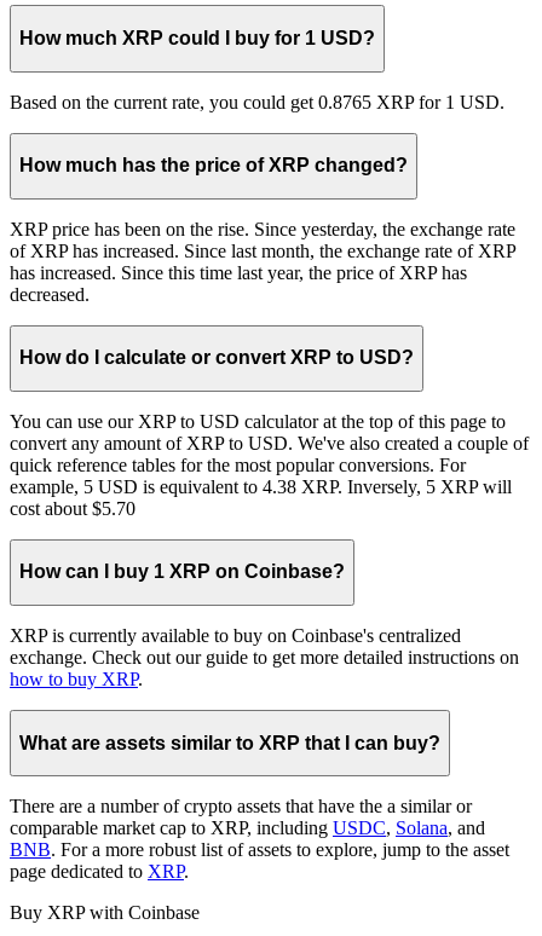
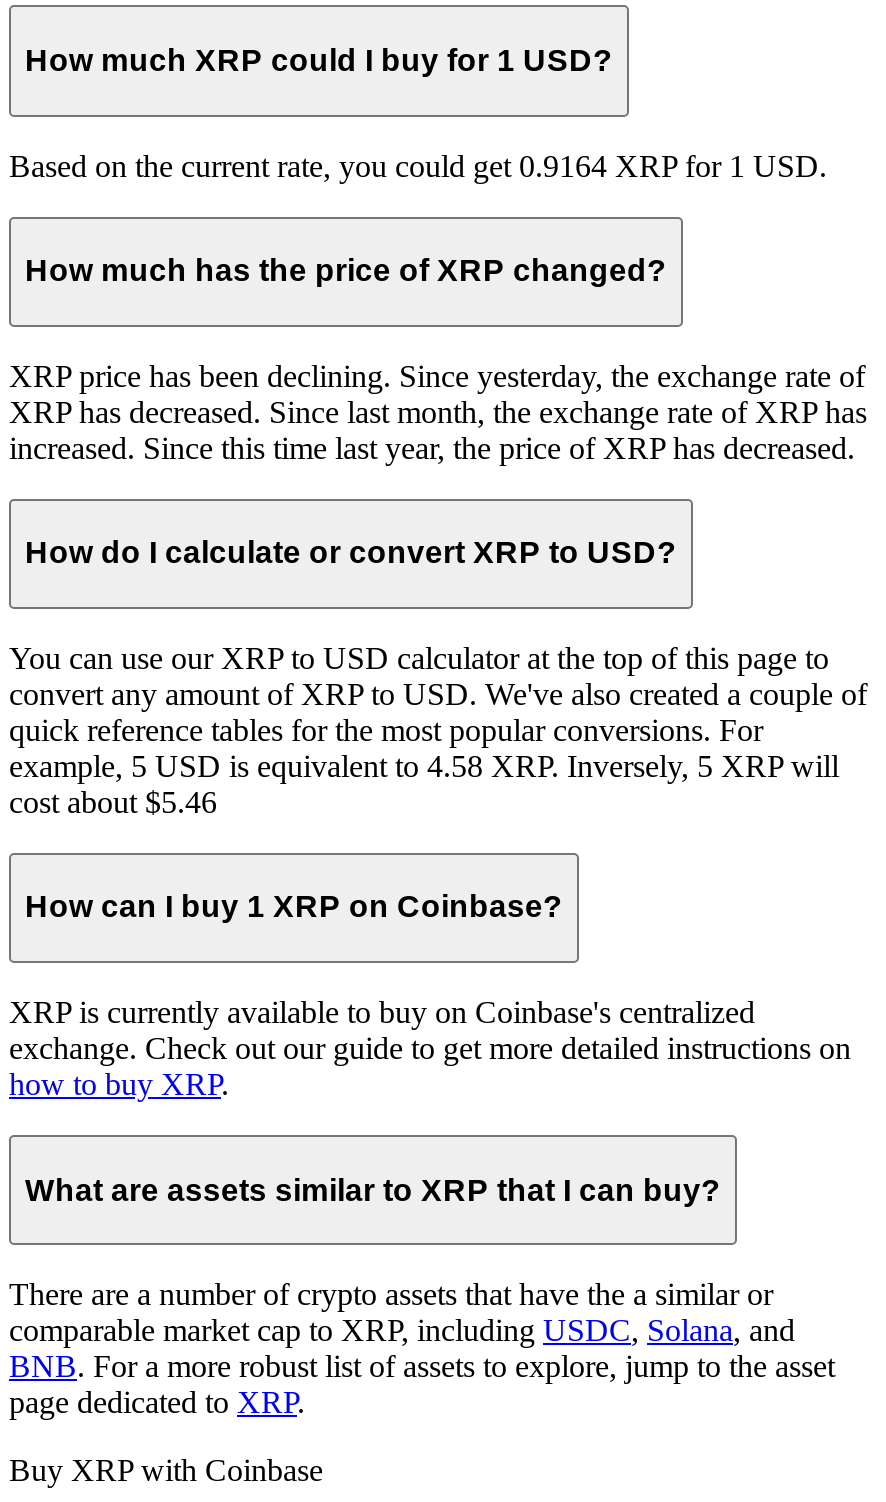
[10,91,504,112] Based on the current rate, you could get 0.8765 XRP for 1 USD. -> [9,148,827,182] Based on the current rate, you could get 0.9164 XRP for 1 USD.
[10,219,515,304] XRP price has been on the rise. Since yesterday, the exchange rate | of XRP has increased. Since last month, the exchange rate of XRP | has increased. Since this time last year, the price of XRP has | decreased. -> [9,358,867,464] XRP price has been declining. Since yesterday, the exchange rate of | XRP has decreased. Since last month, the exchange rate of XRP has | increased. Since this time last year, the price of XRP has decreased.
[10,476,512,497] example, 5 USD is equivalent to 4.38 XRP. Inversely, 5 XRP will -> [9,749,839,783] example, 5 USD is equivalent to 4.58 XRP. Inversely, 5 XRP will
[10,498,135,519] cost about $5.70 -> [9,785,217,819] cost about $5.46

